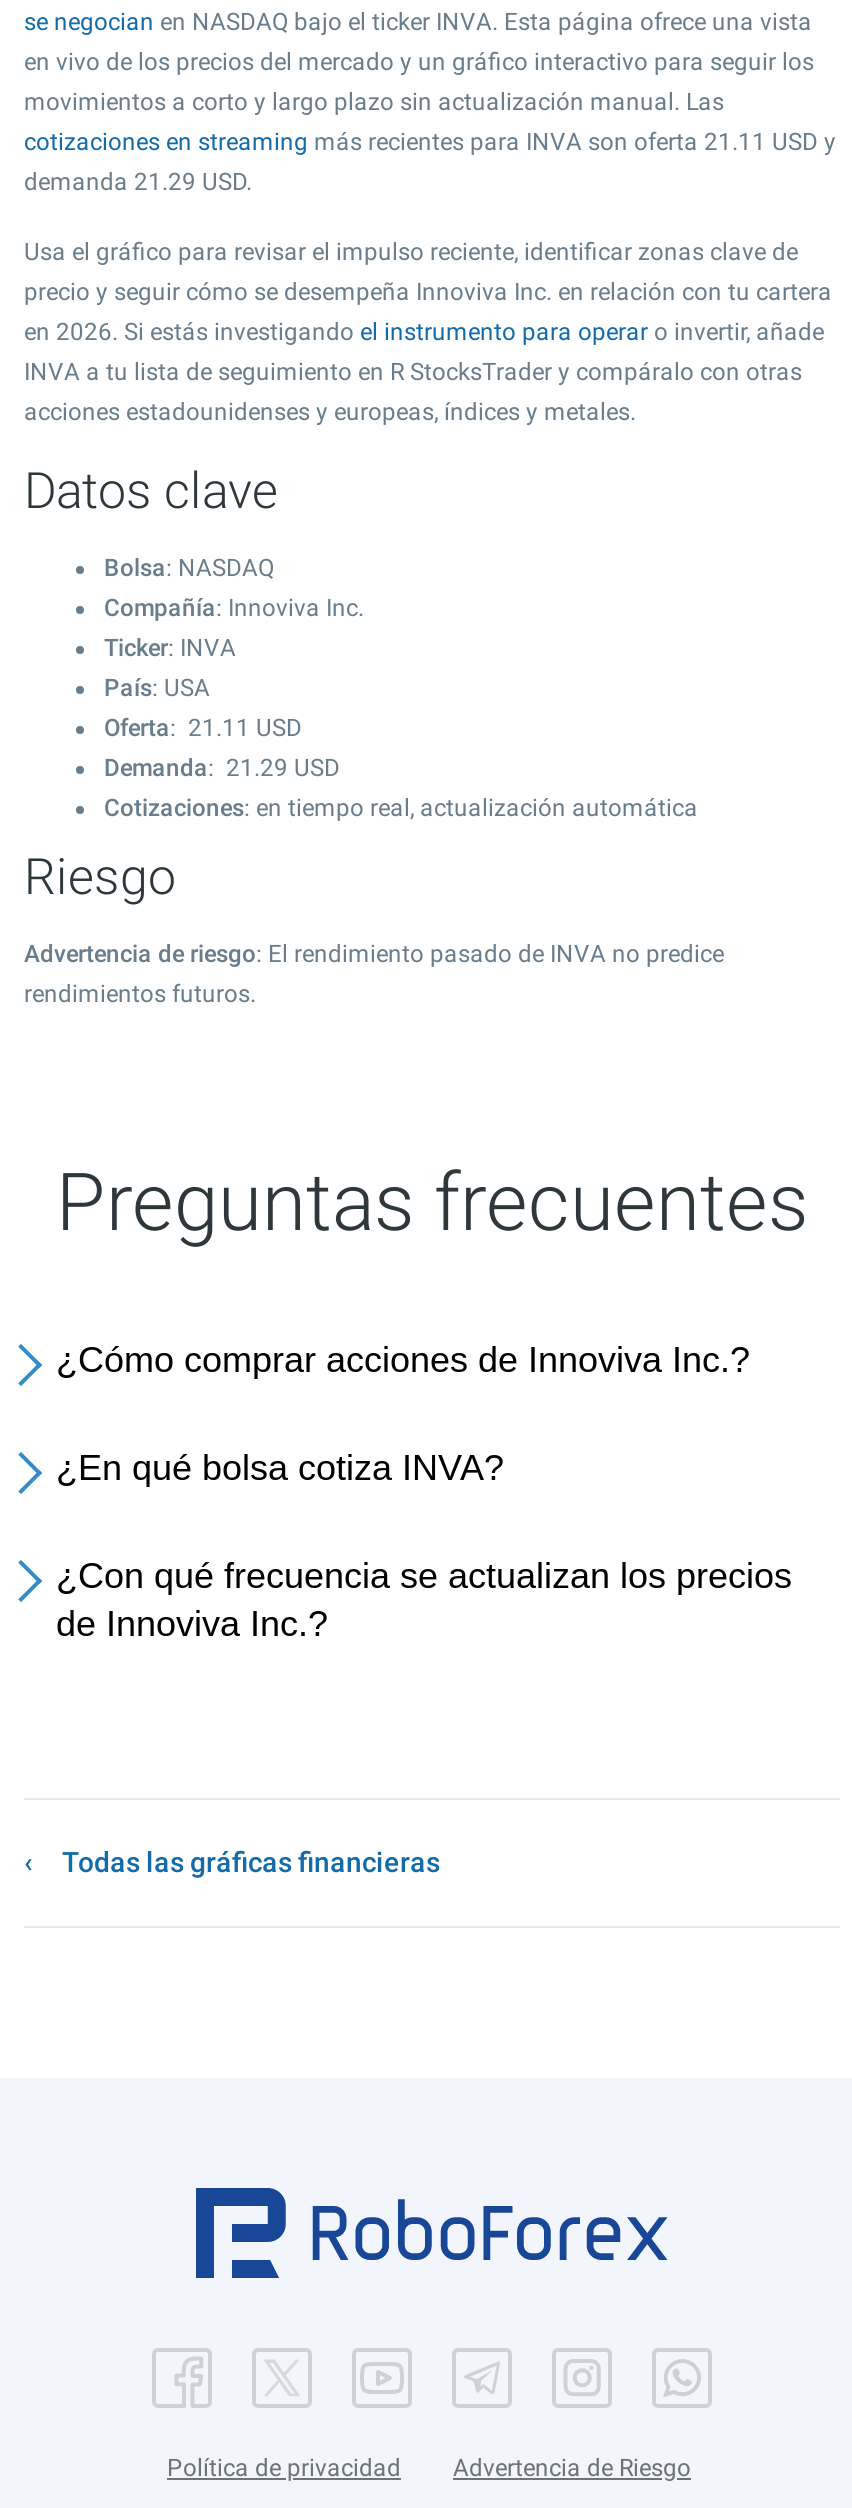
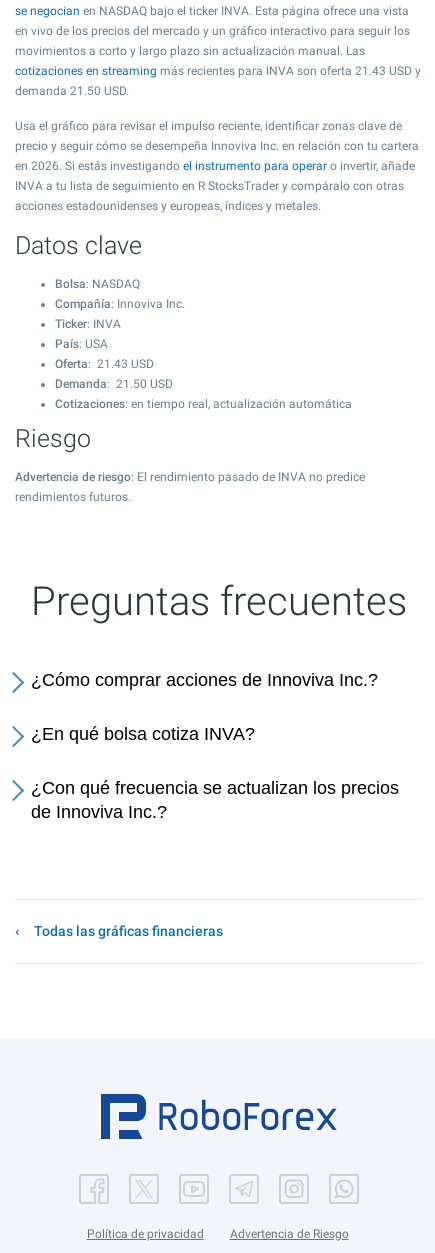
[24,128,836,156] cotizaciones en streaming más recientes para INVA son oferta 21.11 USD y -> [15,64,421,78] cotizaciones en streaming más recientes para INVA son oferta 21.43 USD y
[24,168,252,196] demanda 21.29 USD. -> [15,84,129,98] demanda 21.50 USD.
[104,714,302,742] Oferta: 21.11 USD -> [55,357,154,371] Oferta: 21.43 USD
[104,754,340,782] Demanda: 21.29 USD -> [55,377,173,391] Demanda: 21.50 USD

